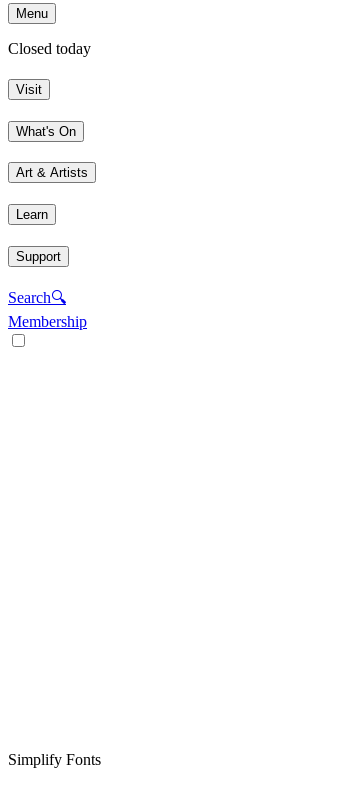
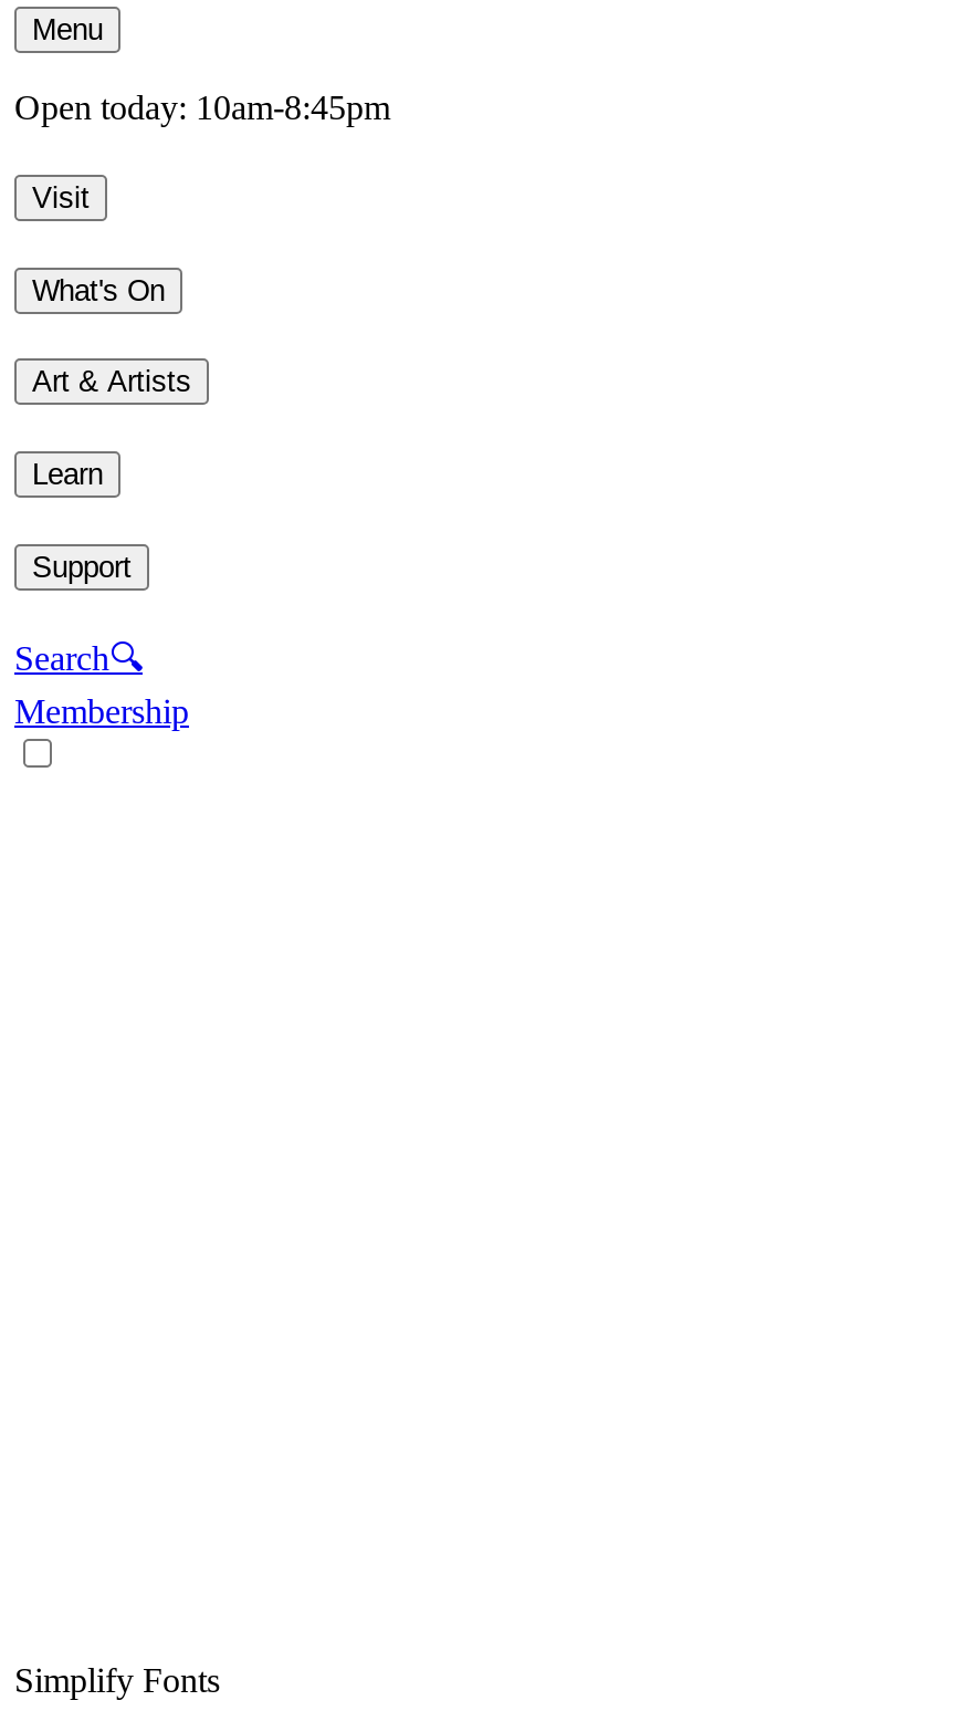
[8,40,91,57] Closed today -> [14,89,390,127] Open today: 10am-8:45pm

